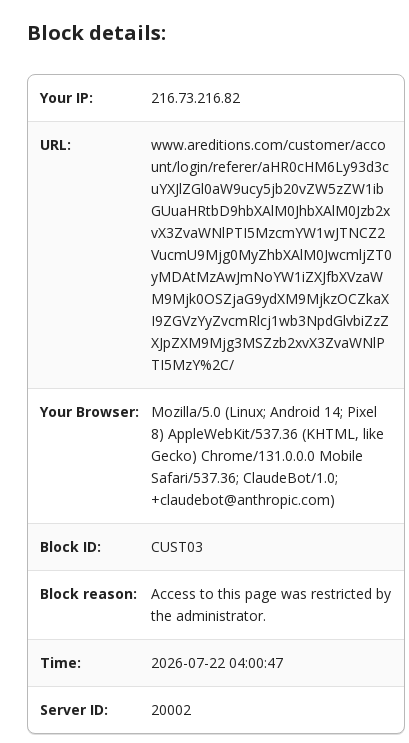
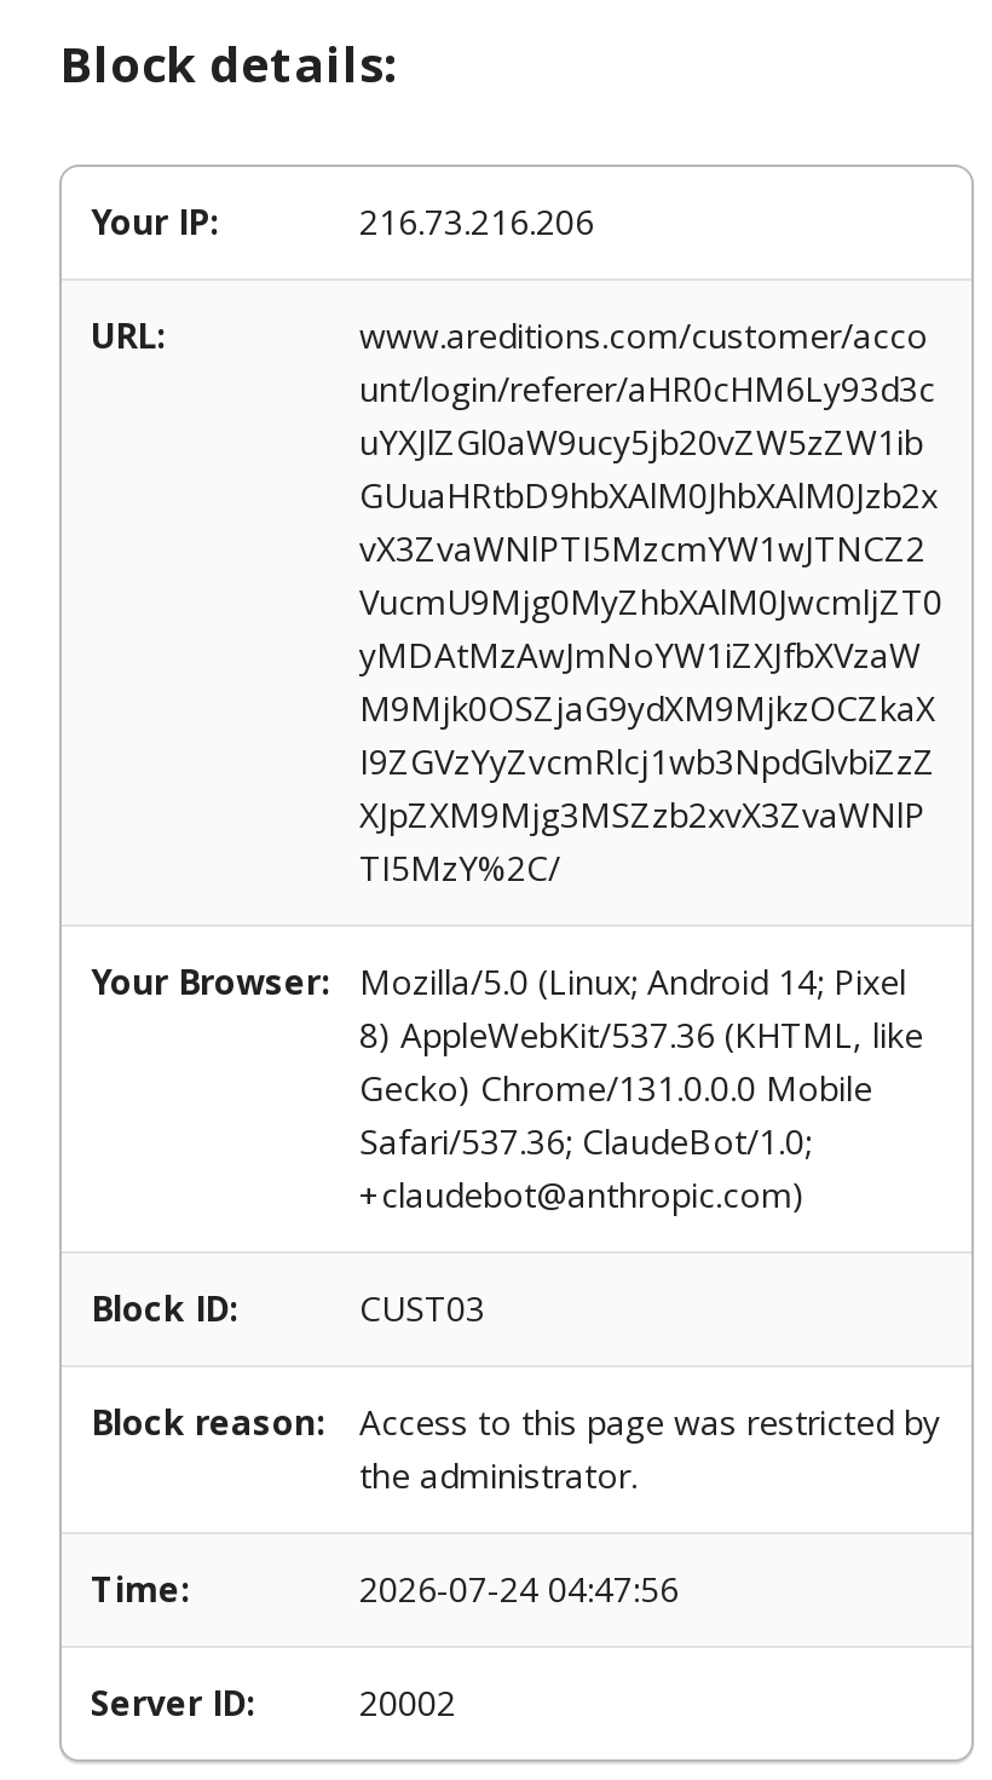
[151,88,240,107] 216.73.216.82 -> [359,198,594,244] 216.73.216.206
[151,653,283,672] 2026-07-22 04:00:47 -> [359,1566,679,1612] 2026-07-24 04:47:56

